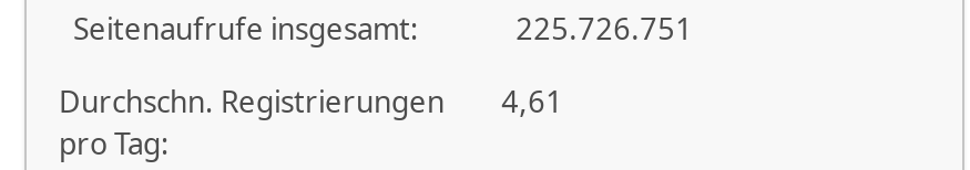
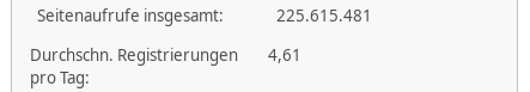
[516,9,693,49] 225.726.751 -> [276,5,372,26] 225.615.481

